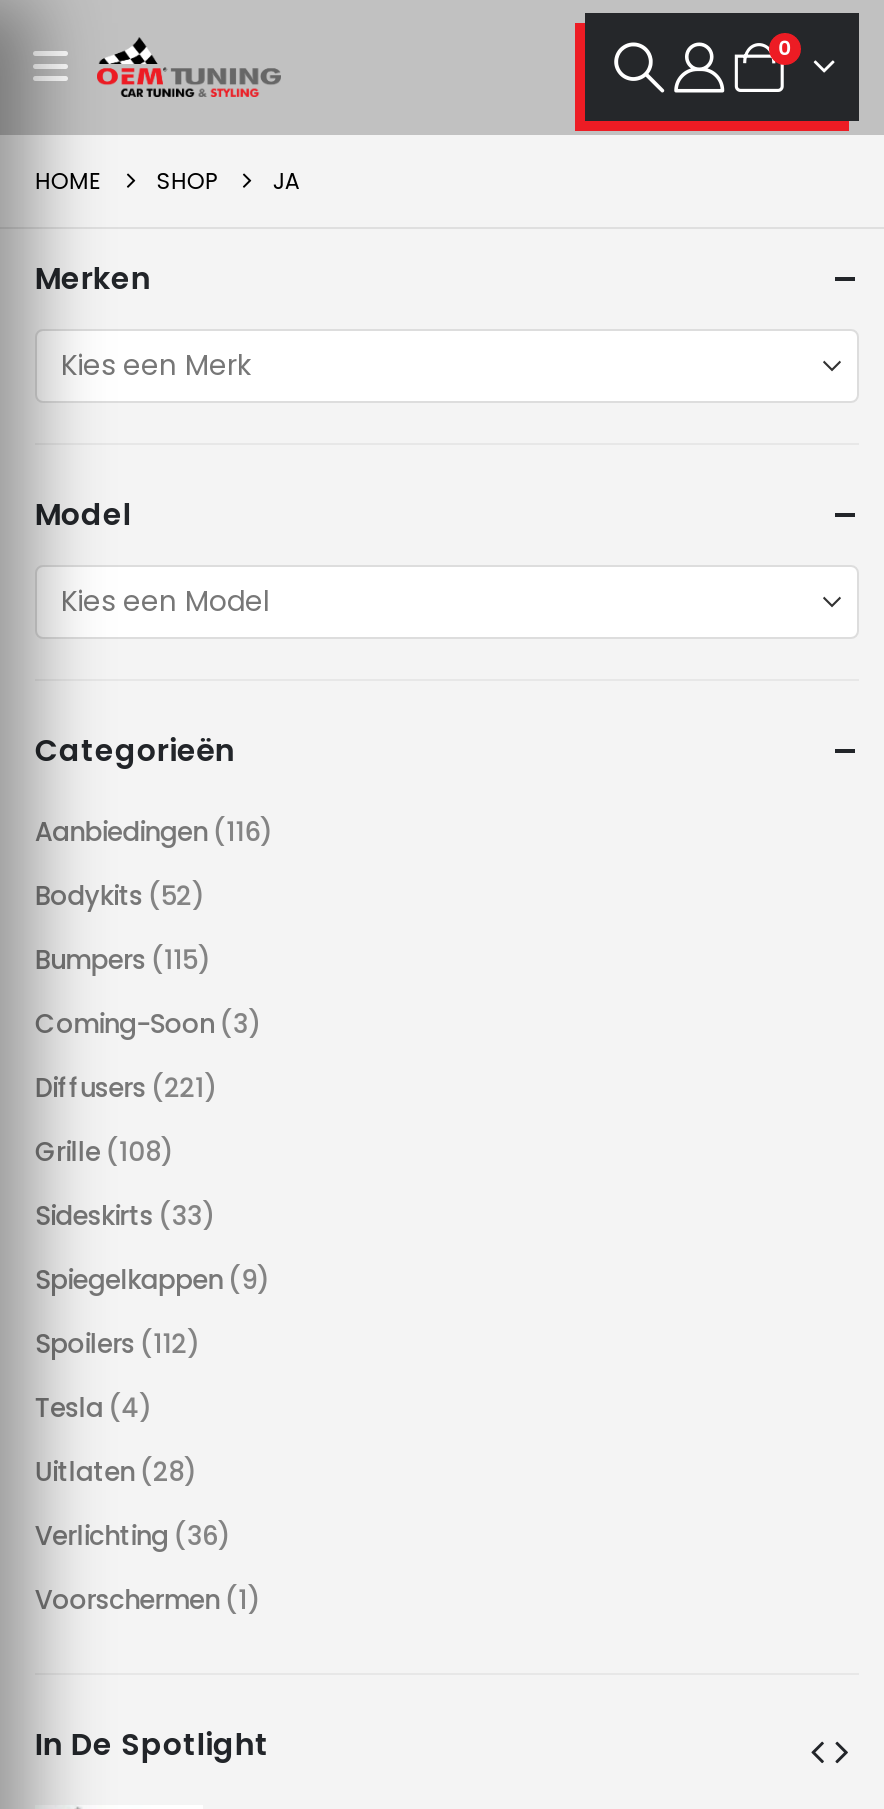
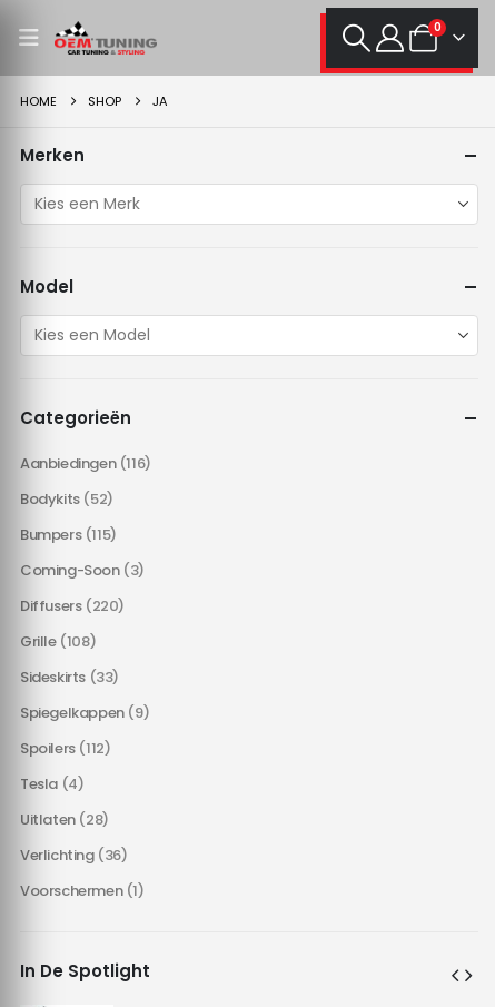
[35,1069,215,1107] Diffusers (221) -> [20,595,125,616] Diffusers (220)

